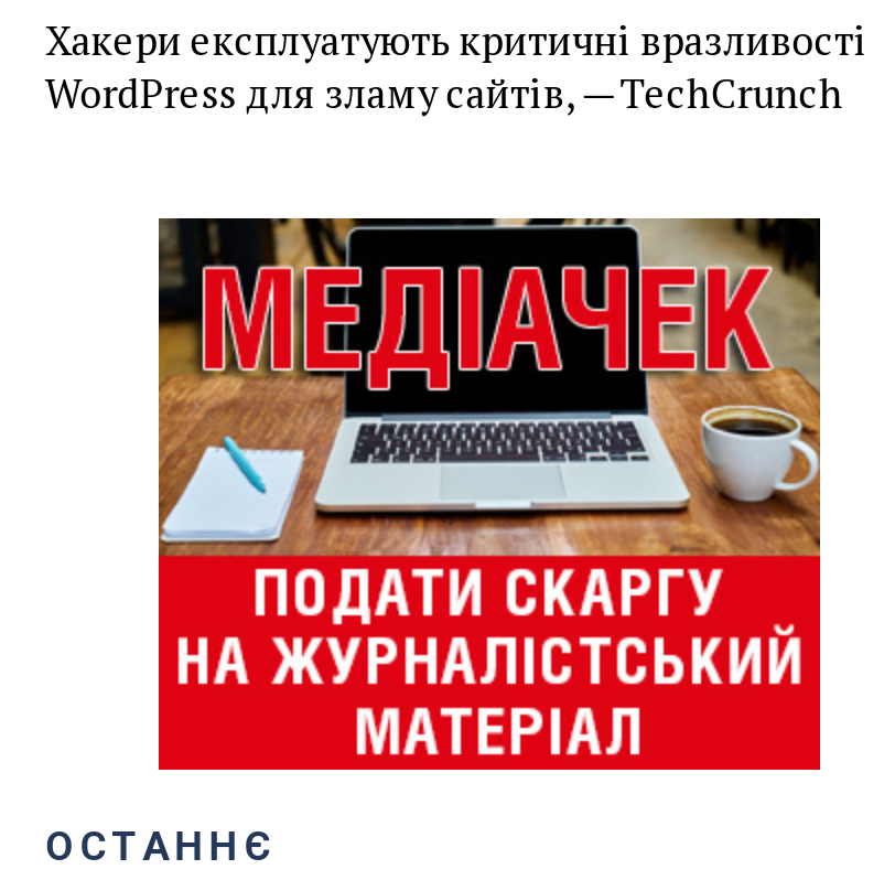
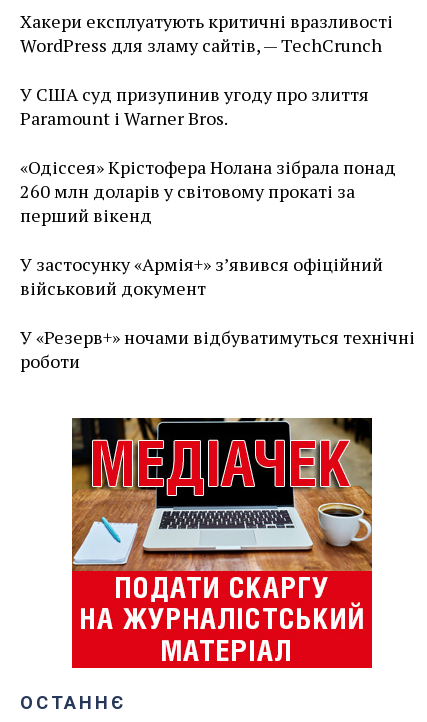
none -> [20,81,415,372] У США суд призупинив угоду про злиття | Paramount і Warner Bros. | «Одіссея» Крістофера Нолана зібрала понад | 260 млн доларів у світовому прокаті за | перший вікенд | У застосунку «Армія+» зʼявився офіційний | військовий документ | У «Резерв+» ночами відбуватимуться технічні | роботи

